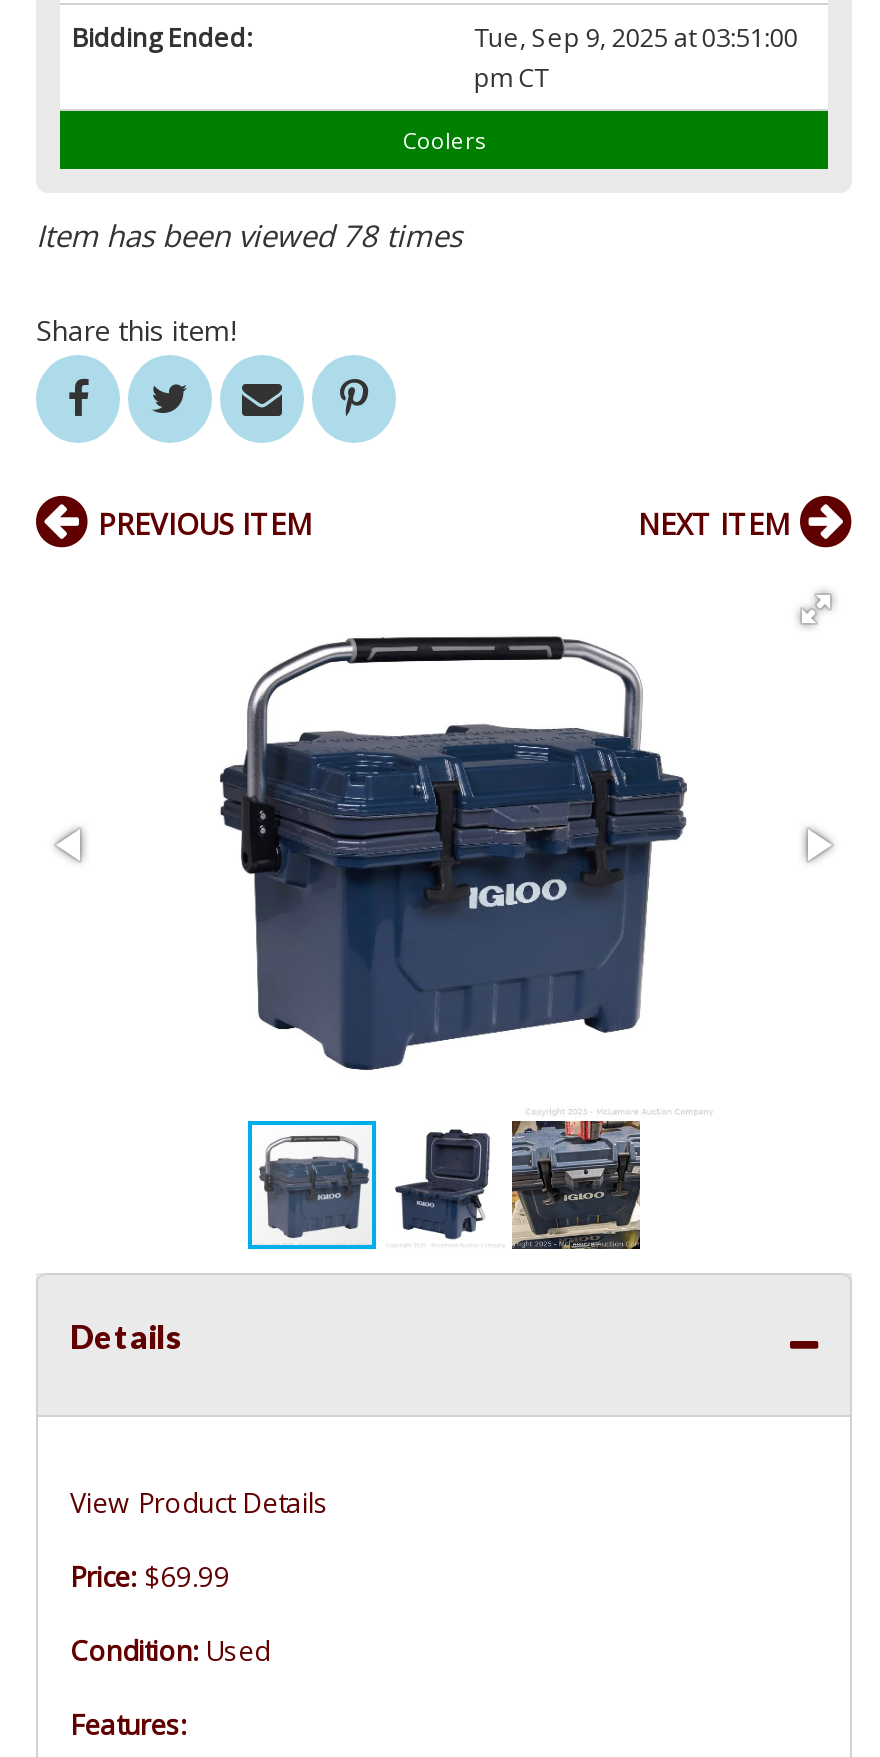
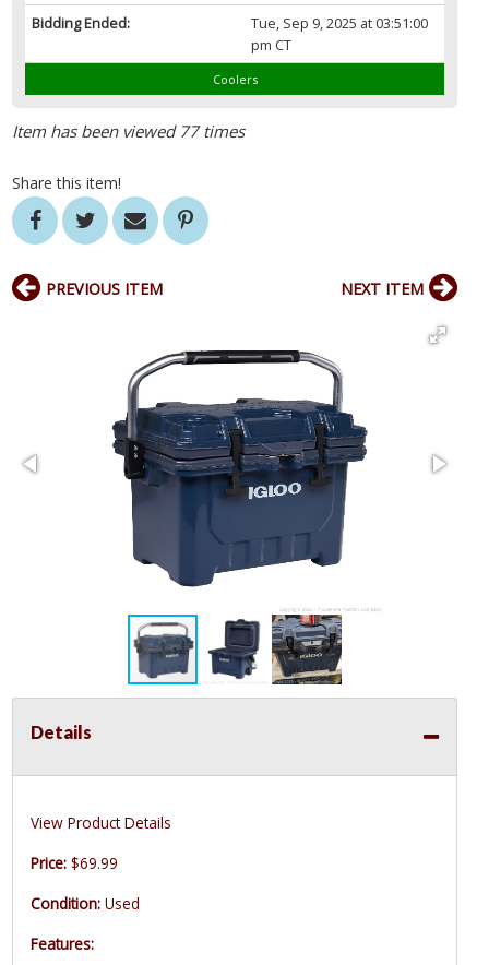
[36,215,462,255] Item has been viewed 78 times -> [12,120,245,142] Item has been viewed 77 times

